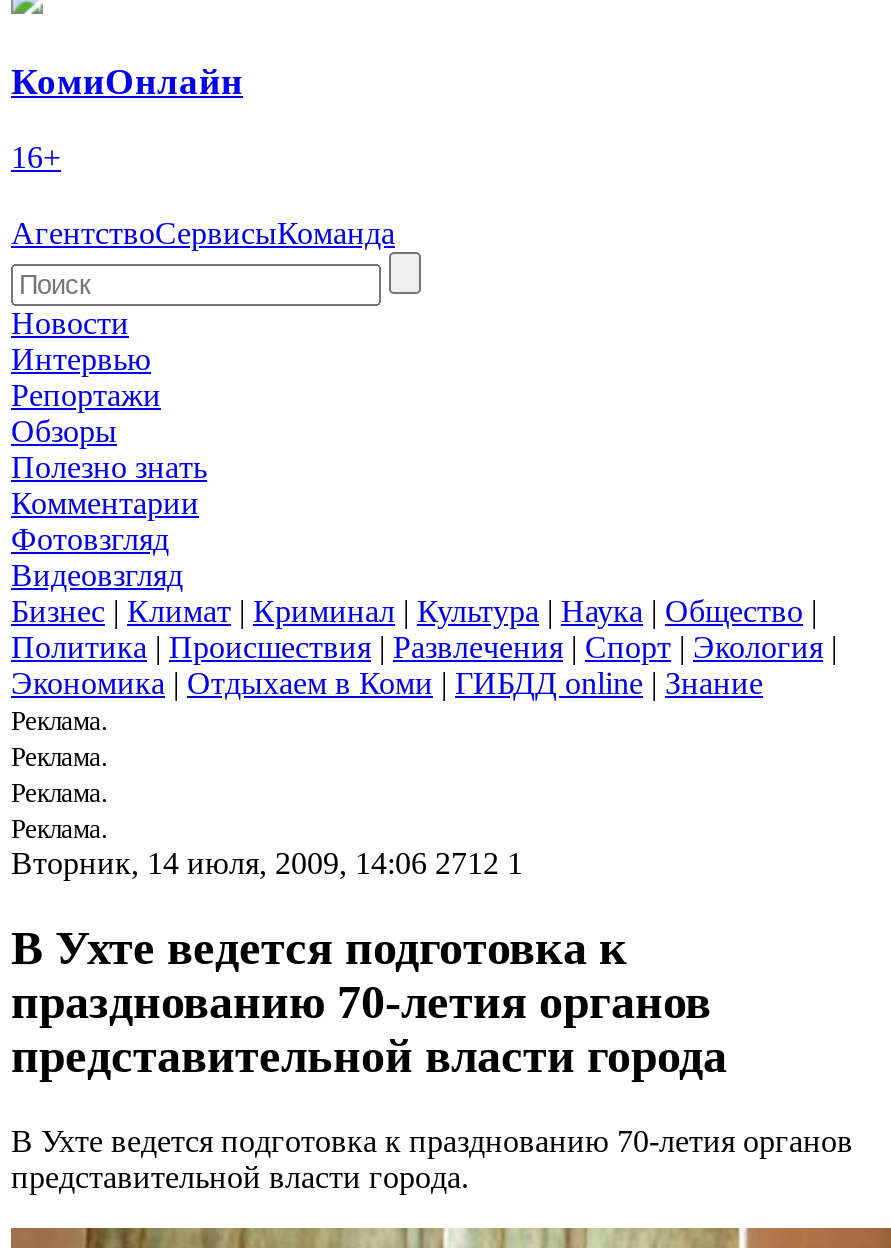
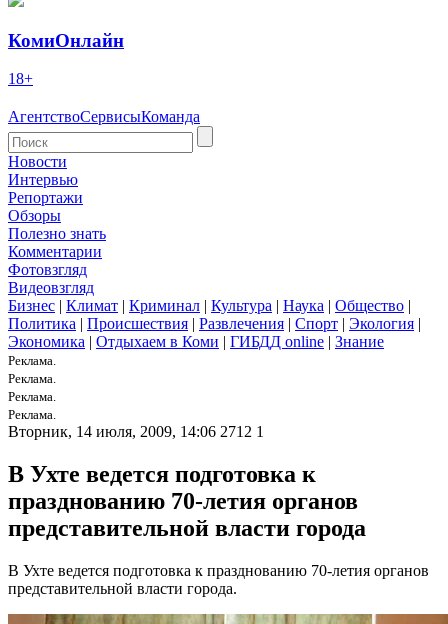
[11,141,61,175] 16+ -> [8,70,33,87] 18+

